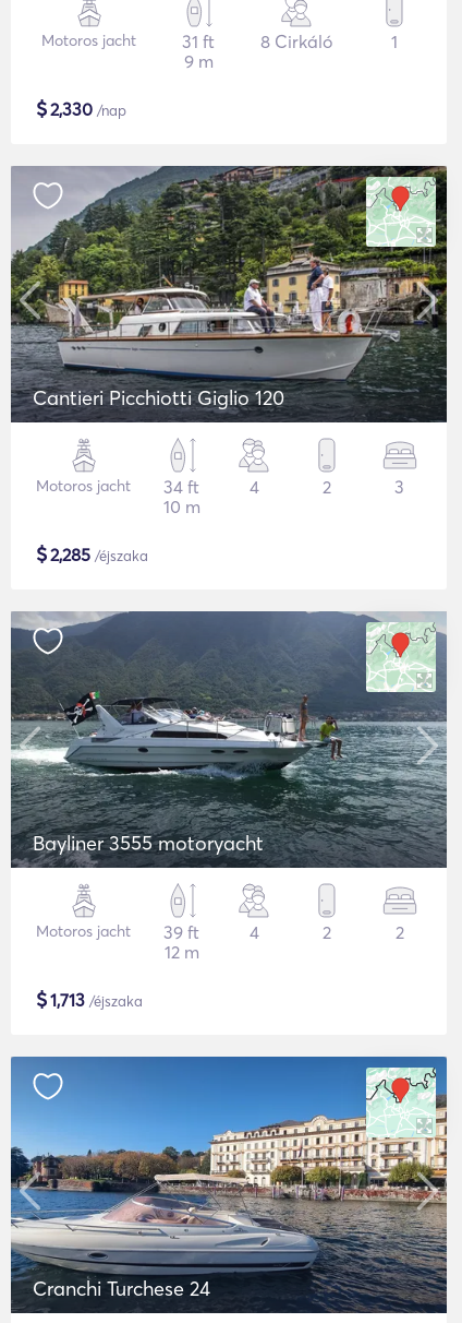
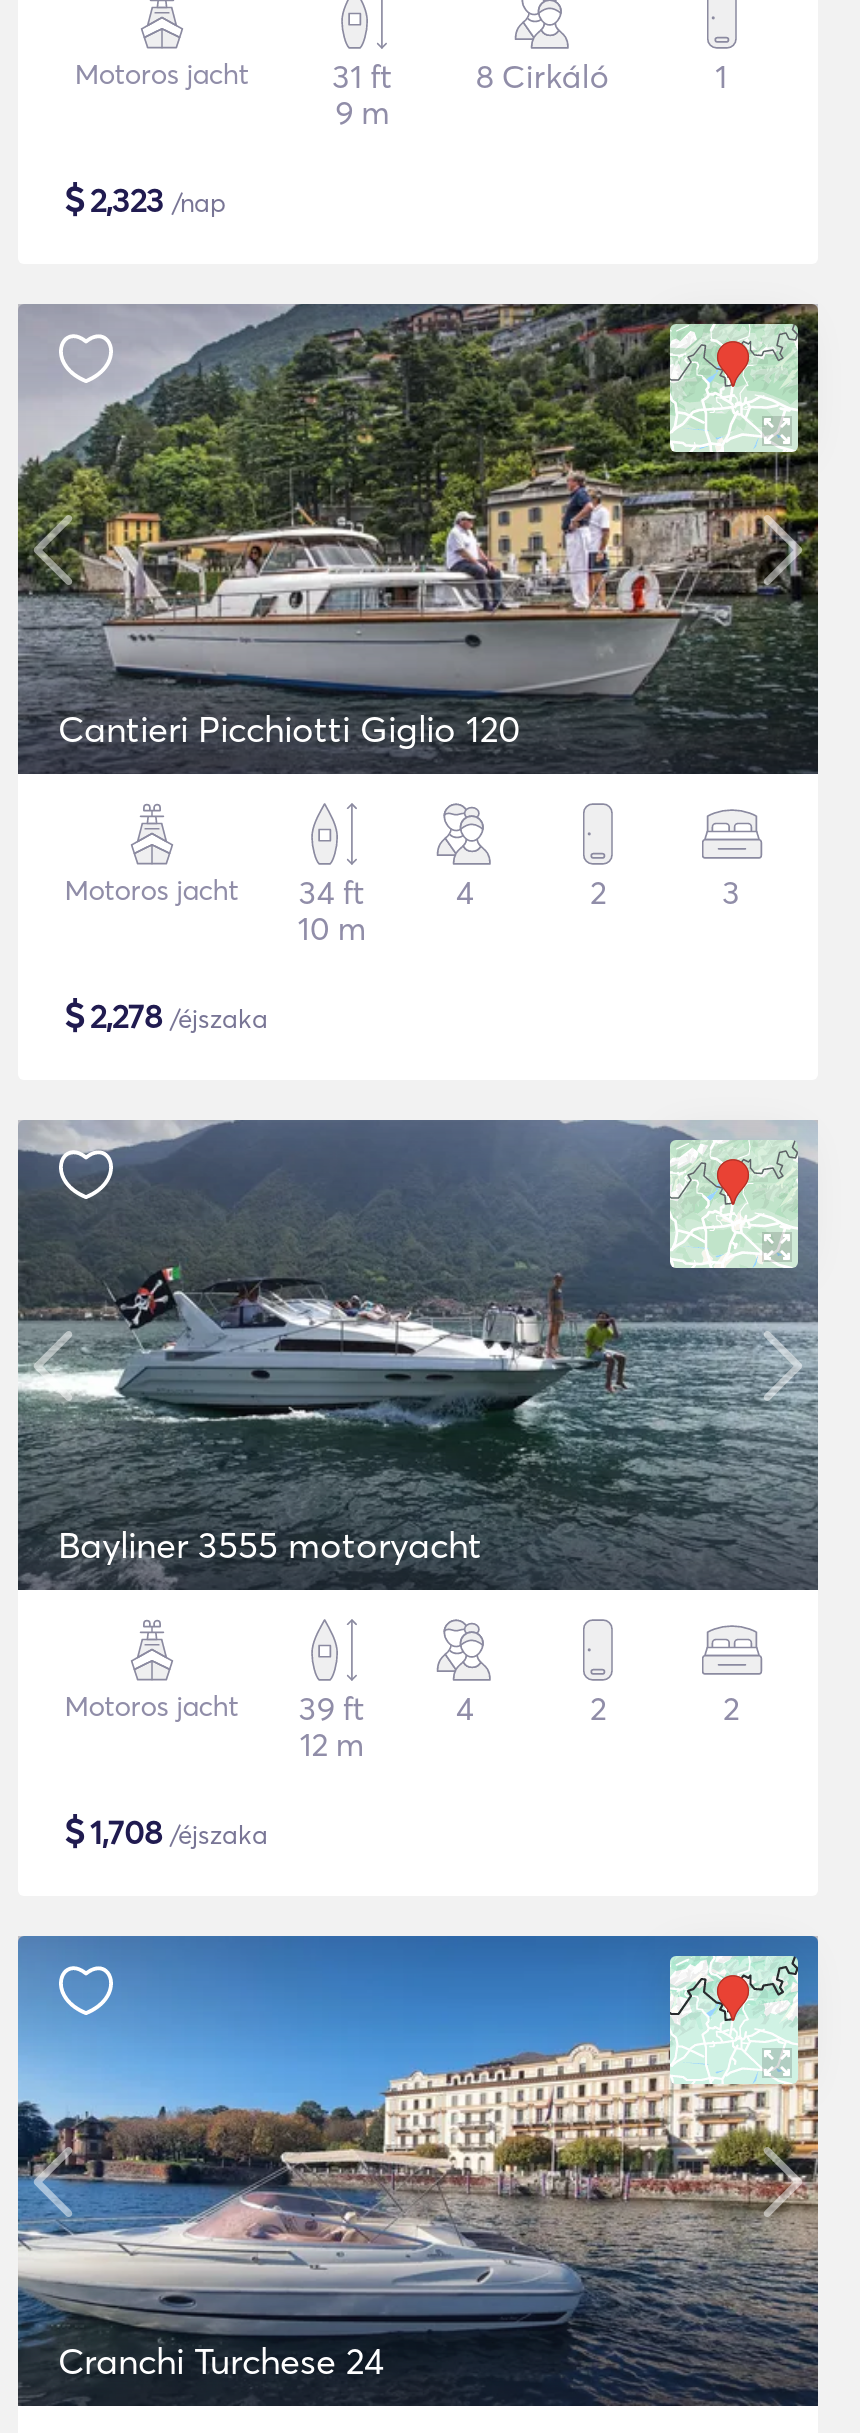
[36,96,126,121] $2,330 /nap -> [64,176,226,222] $2,323 /nap
[36,541,148,567] $2,285 /éjszaka -> [64,992,268,1038] $2,278 /éjszaka
[36,987,143,1012] $1,713 /éjszaka -> [64,1808,268,1854] $1,708 /éjszaka

